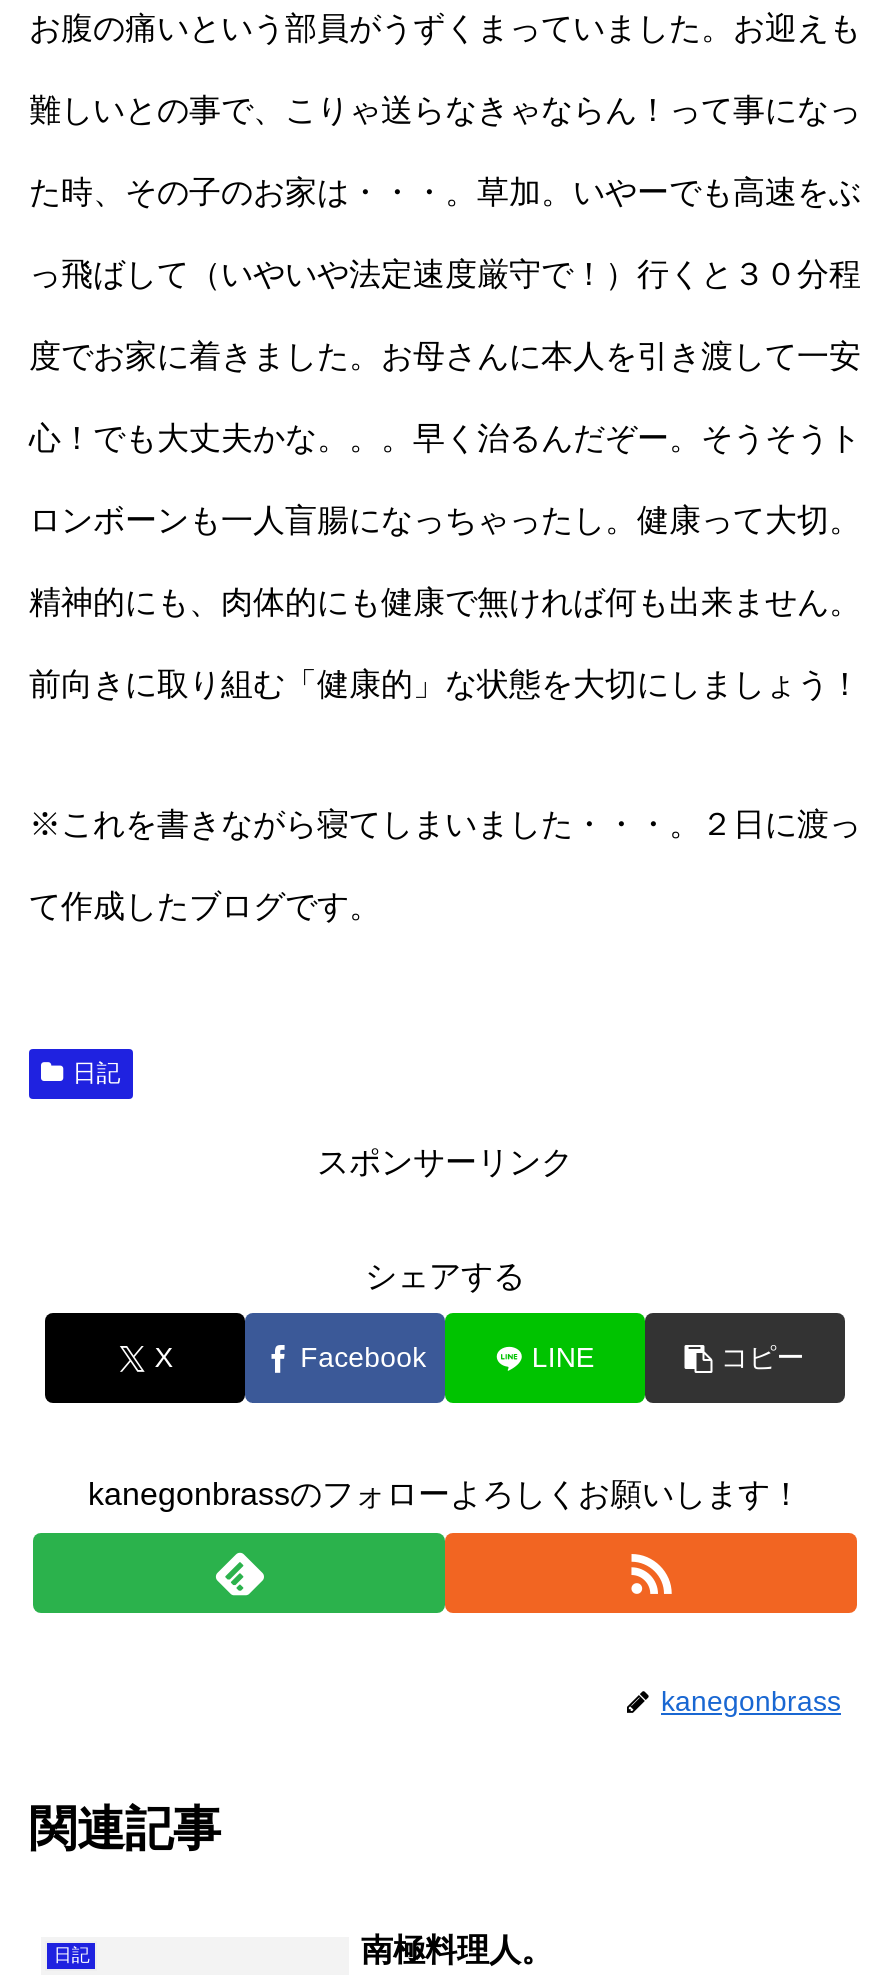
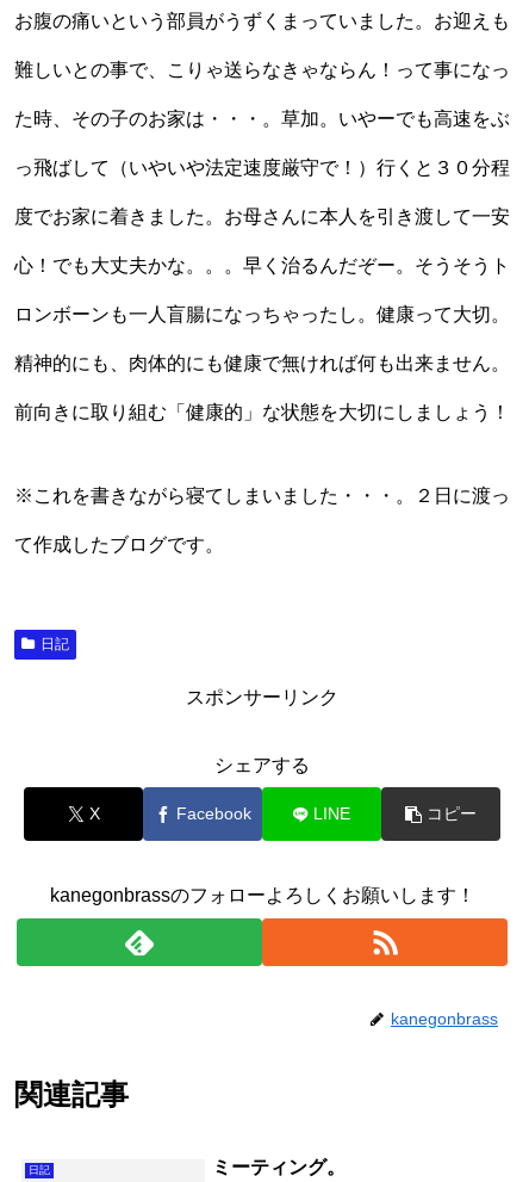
[361,1933,553,1967] 南極料理人。 -> [212,1157,346,1177] ミーティング。

